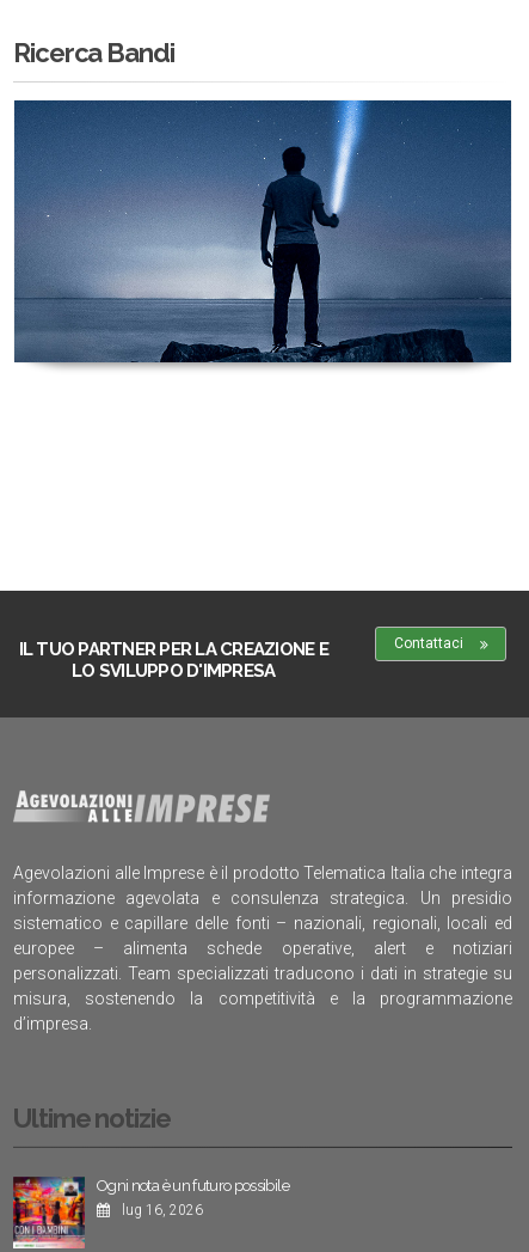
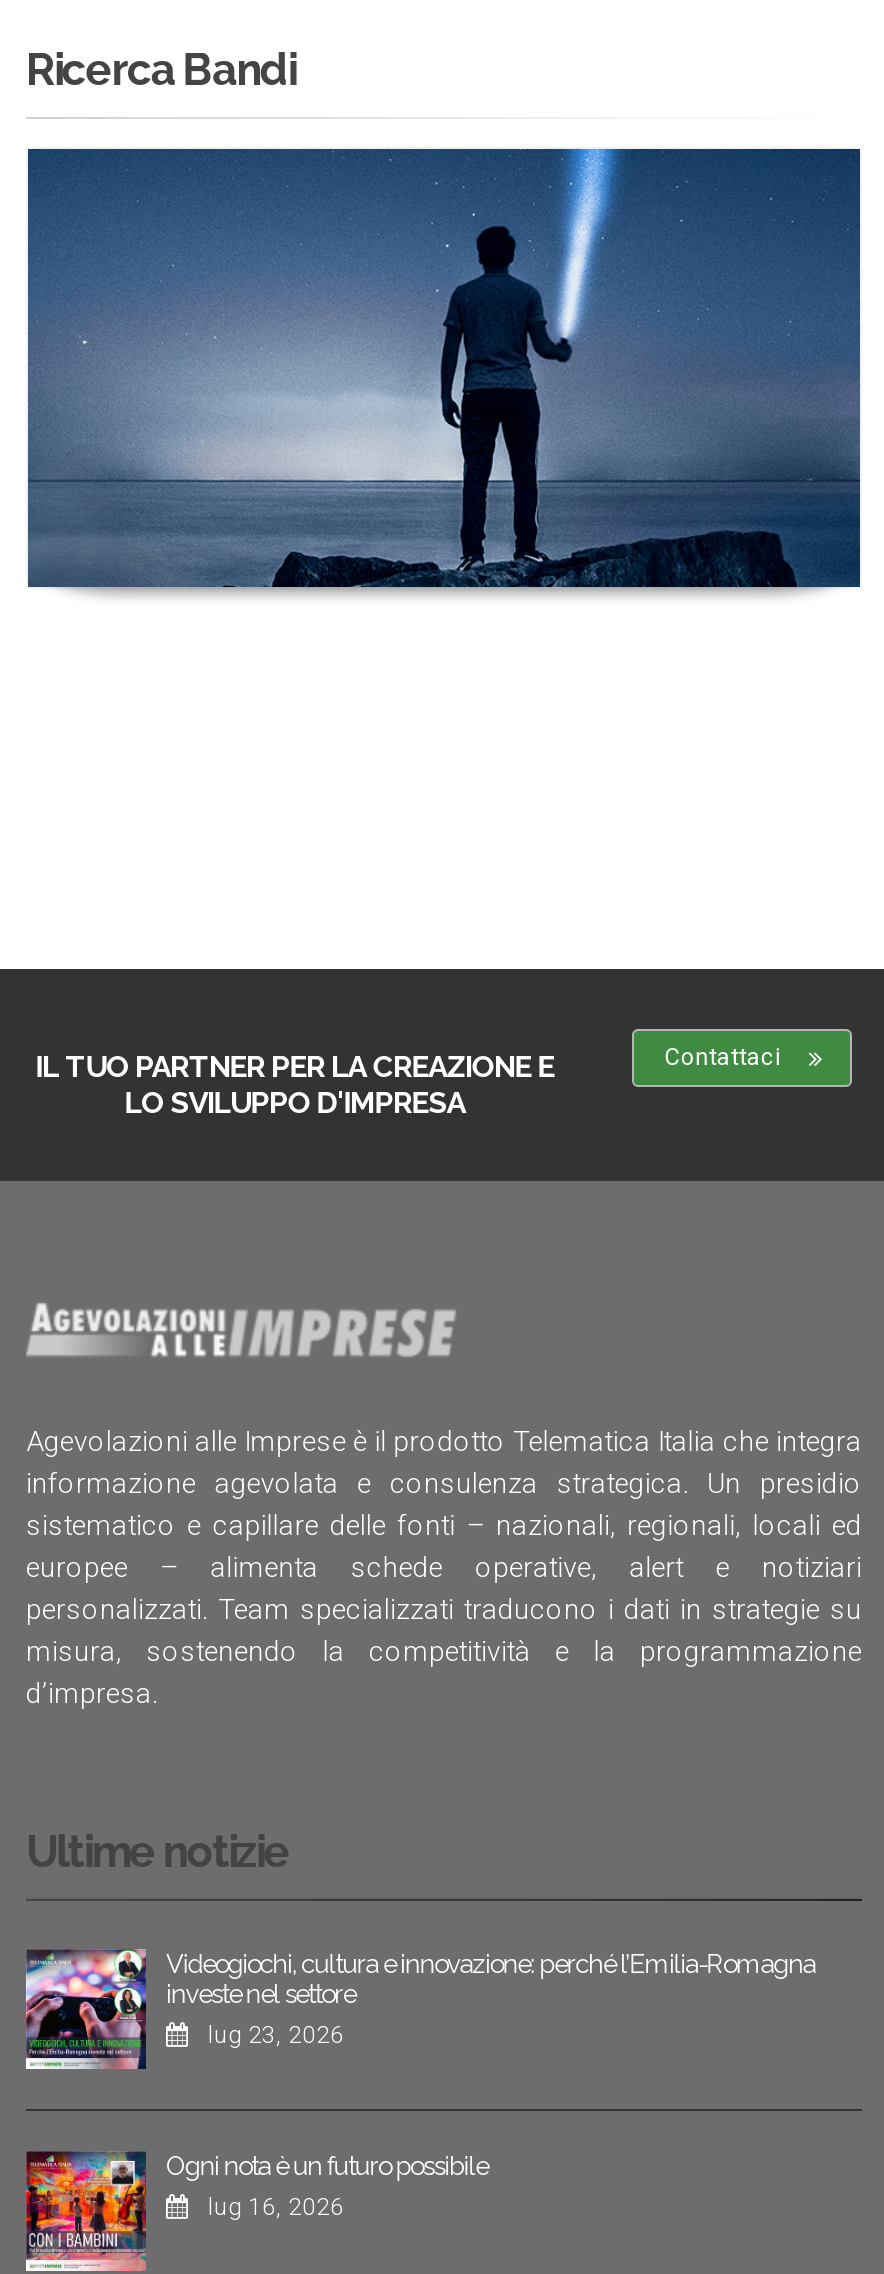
none -> [24,1949,815,2069] [image] | Videogiochi, cultura e innovazione: perché l’Emilia-Romagna | investe nel settore | lug 23, 2026

